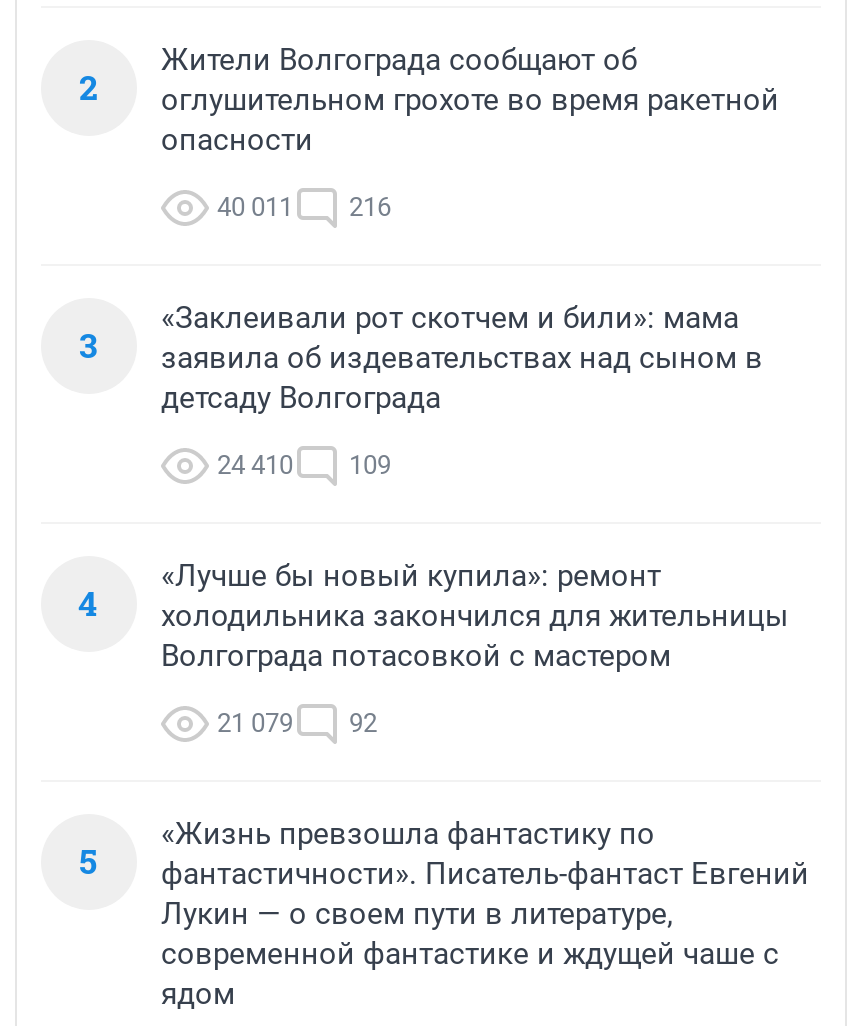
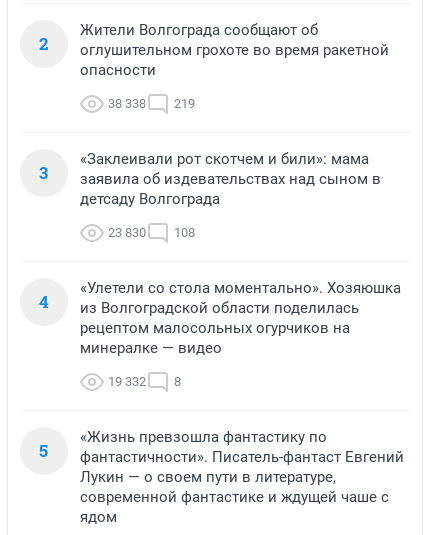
[217,192,293,222] 40 011 -> [108,96,146,111] 38 338
[349,192,391,222] 216 -> [174,96,195,111] 219
[217,450,293,480] 24 410 -> [108,225,146,240] 23 830
[349,450,391,480] 109 -> [174,225,195,240] 108
[161,558,789,674] «Лучше бы новый купила»: ремонт | холодильника закончился для жительницы | Волгограда потасовкой с мастером -> [80,279,401,357] «Улетели со стола моментально». Хозяюшка | из Волгоградской области поделилась | рецептом малосольных огурчиков на | минералке — видео
[217,708,377,738] 21 079 | 92 -> [108,374,181,389] 19 332 | 8

